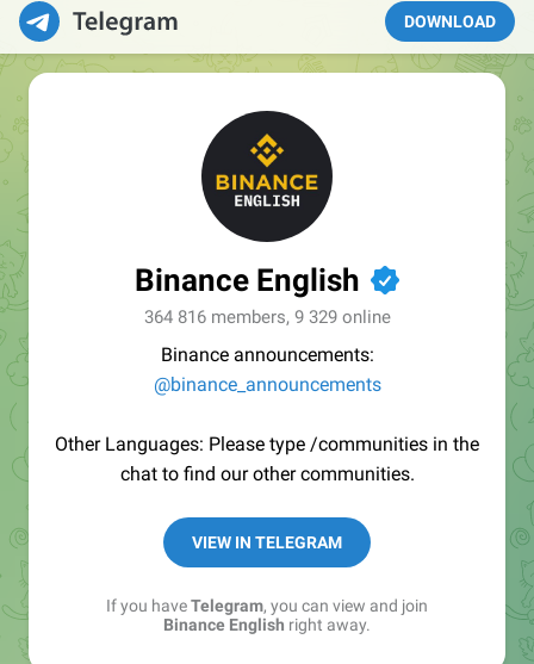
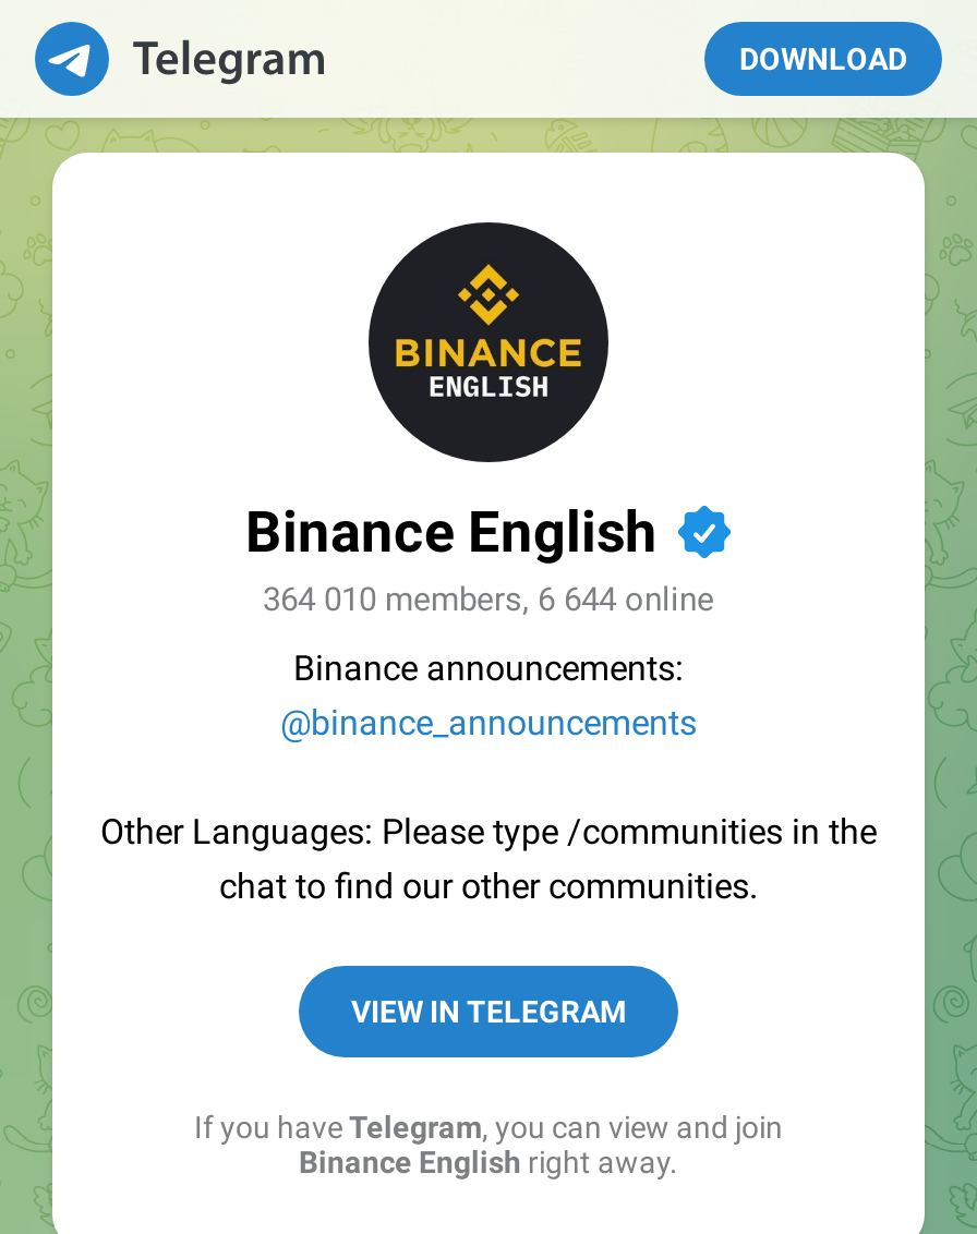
[144,306,390,328] 364 816 members, 9 329 online -> [263,580,714,619] 364 010 members, 6 644 online

